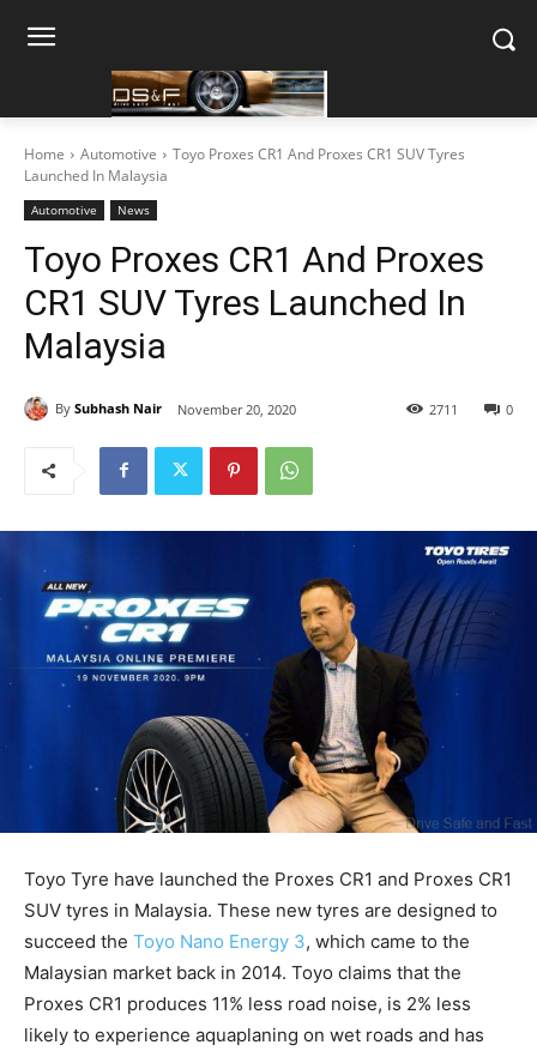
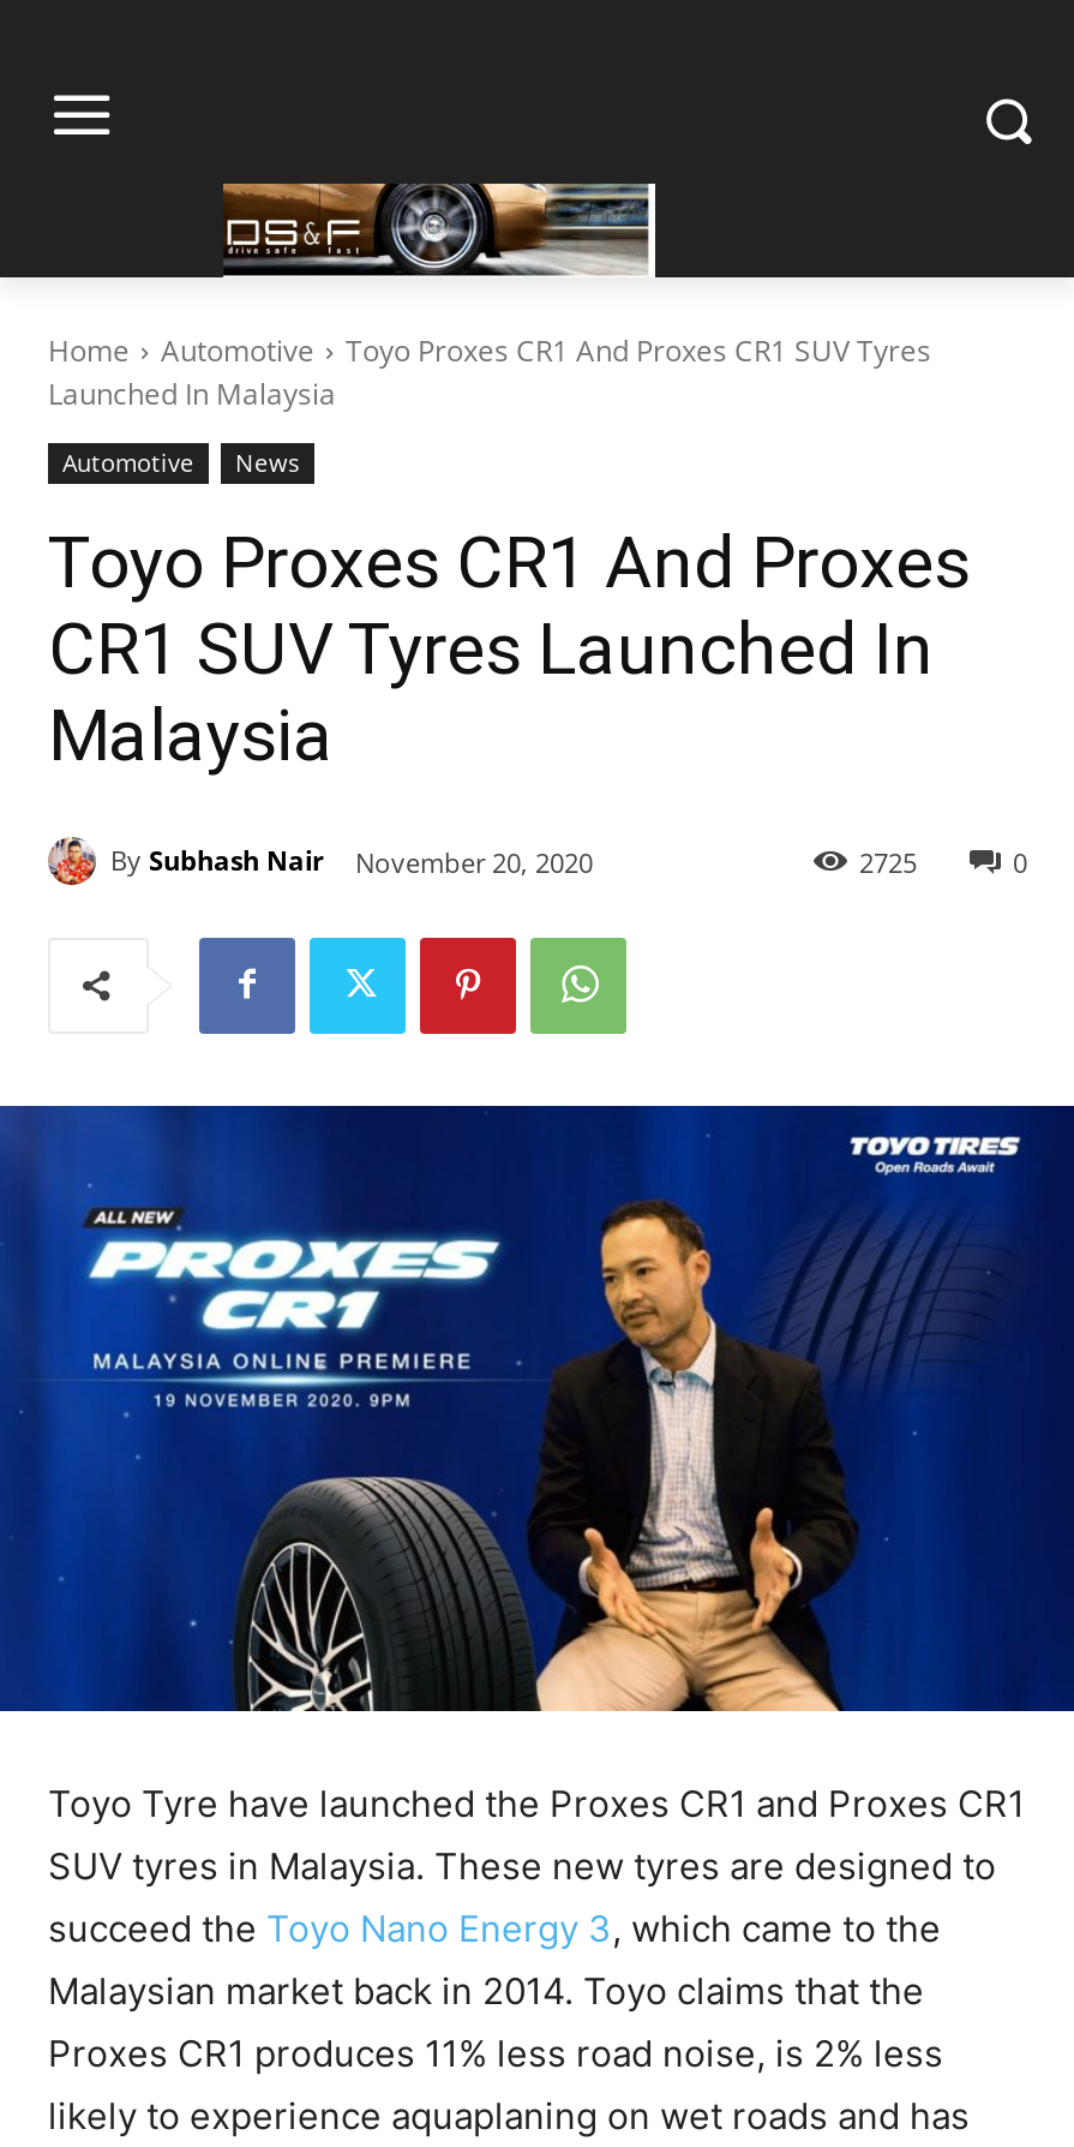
[429,400,458,418] 2711 -> [859,844,917,880] 2725

